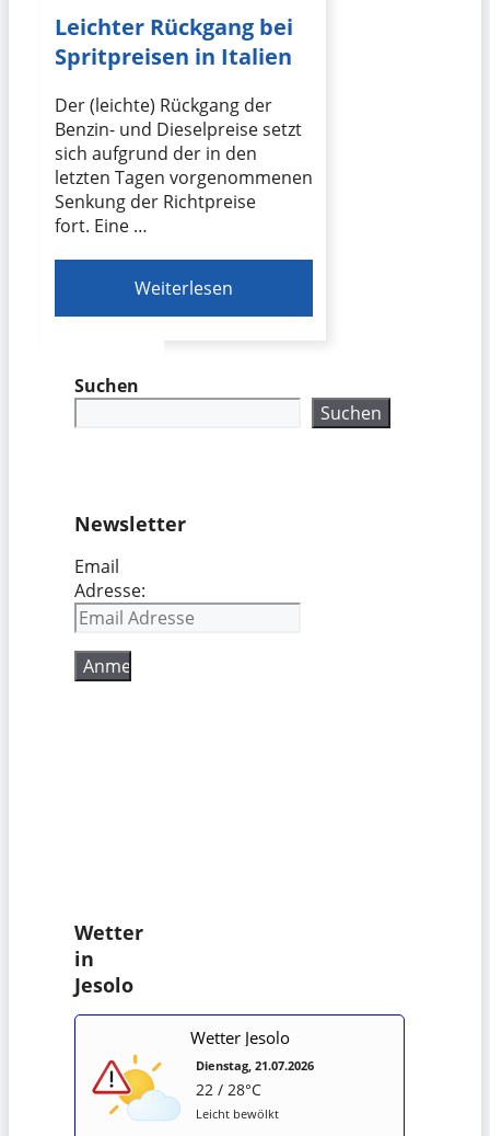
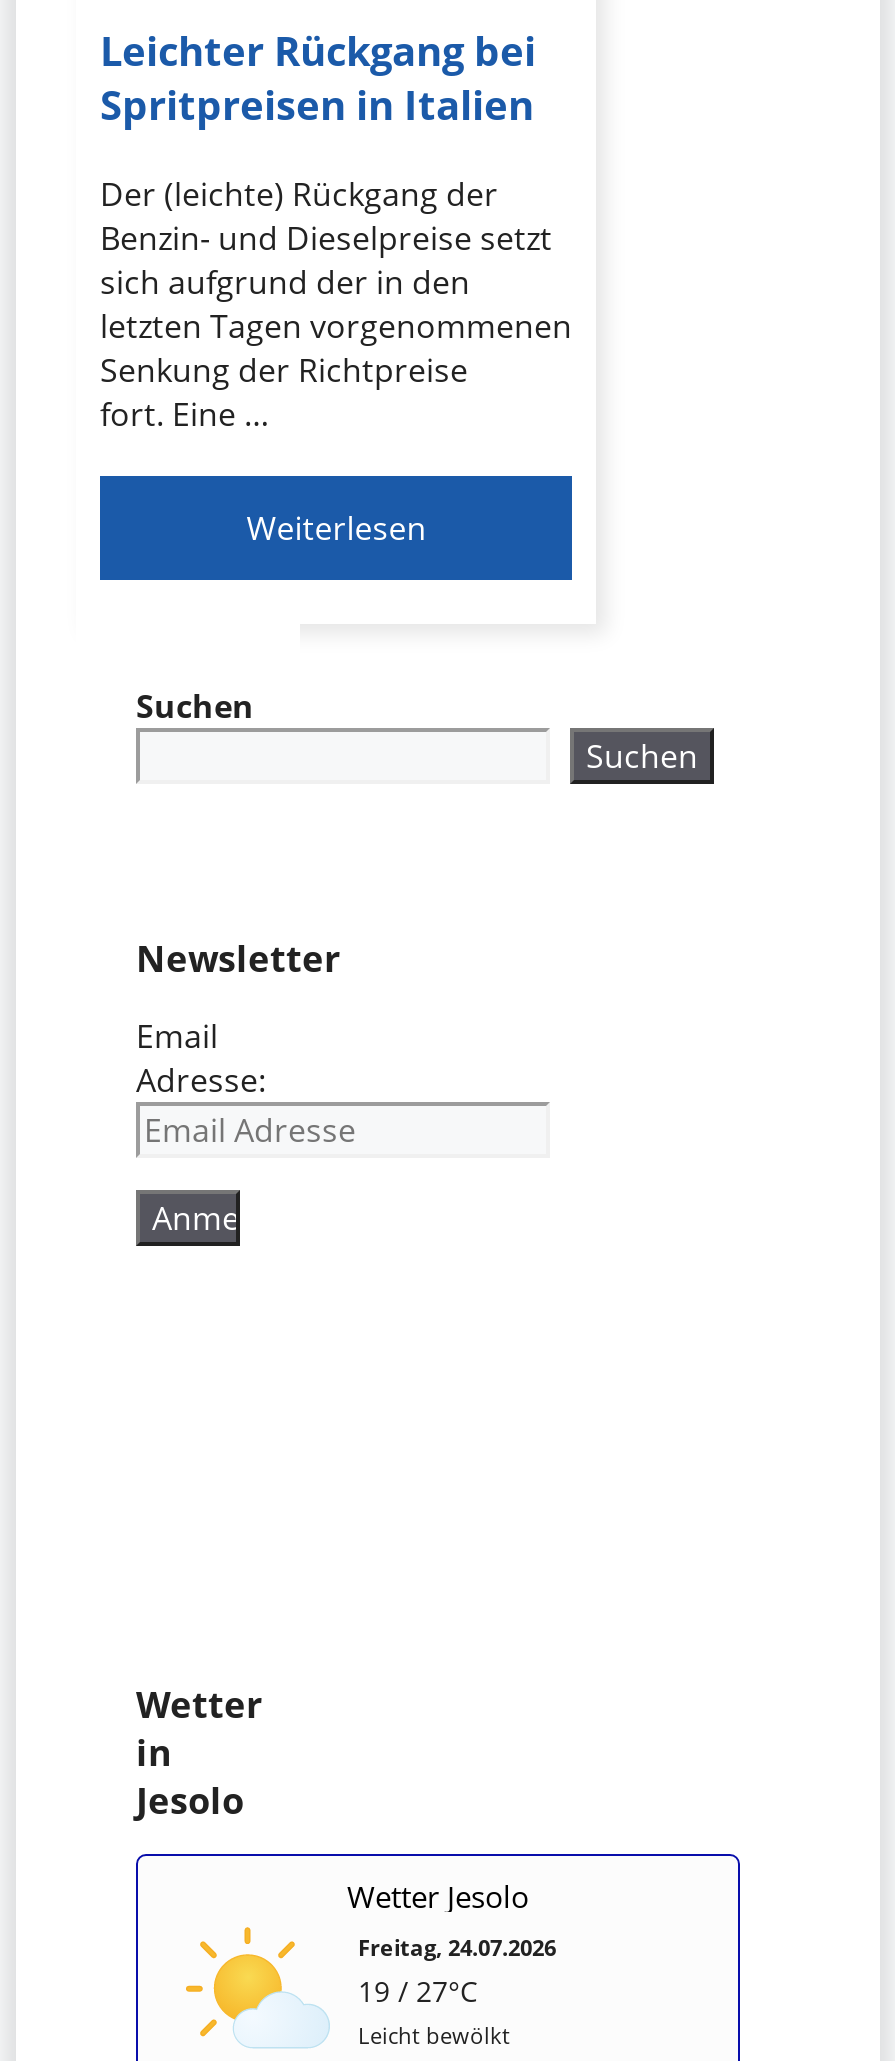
[91,1059,133,1097] [image] -> [168,1938,242,2002] [image]
[196,1057,314,1100] Dienstag, 21.07.2026 | 22 / 28°C -> [358,1932,556,2010] Freitag, 24.07.2026 | 19 / 27°C

